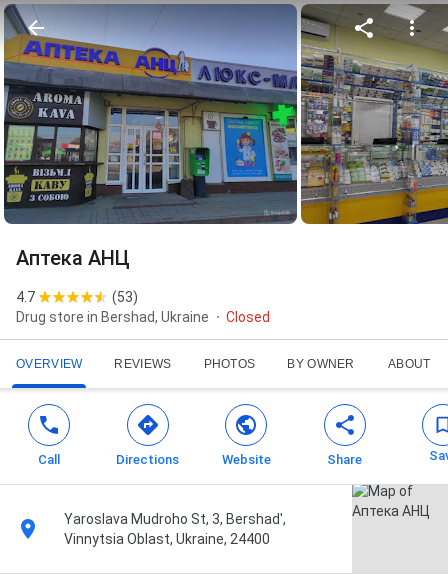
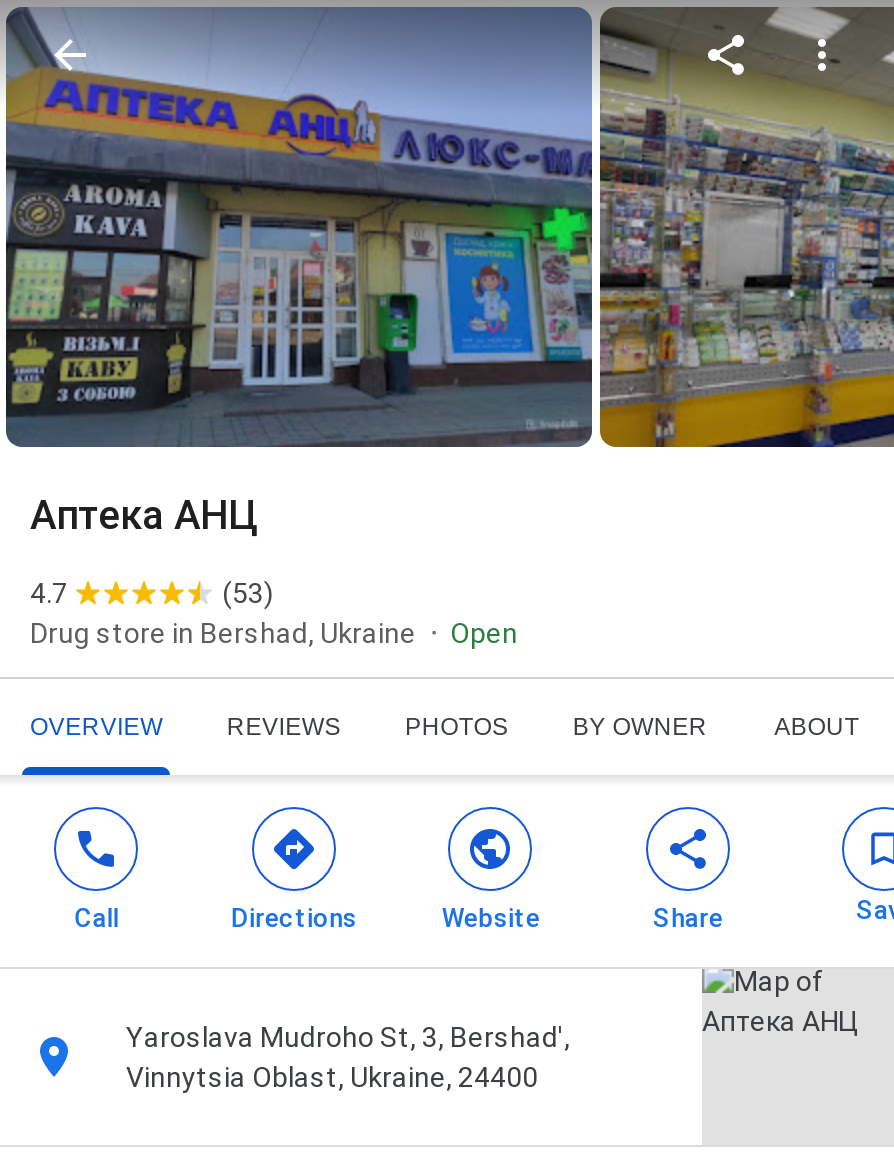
[226,309,270,325] Closed -> [450,617,518,649] Open

